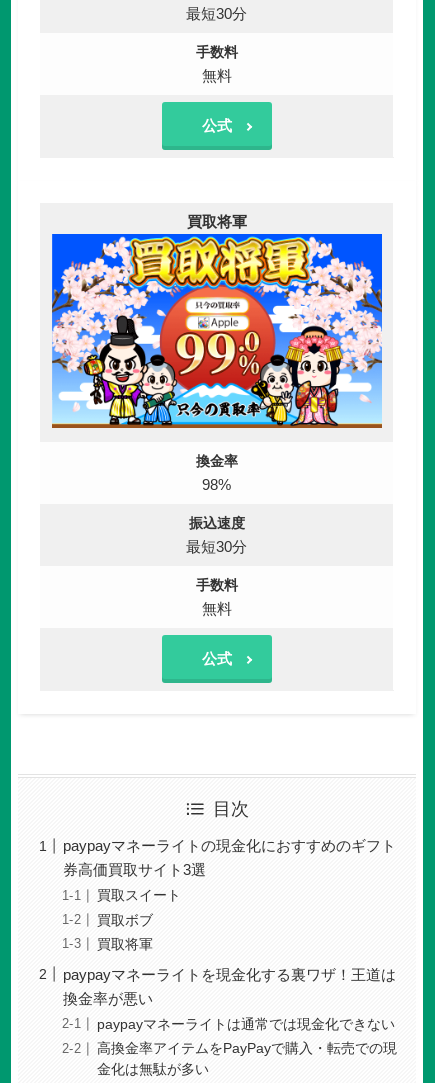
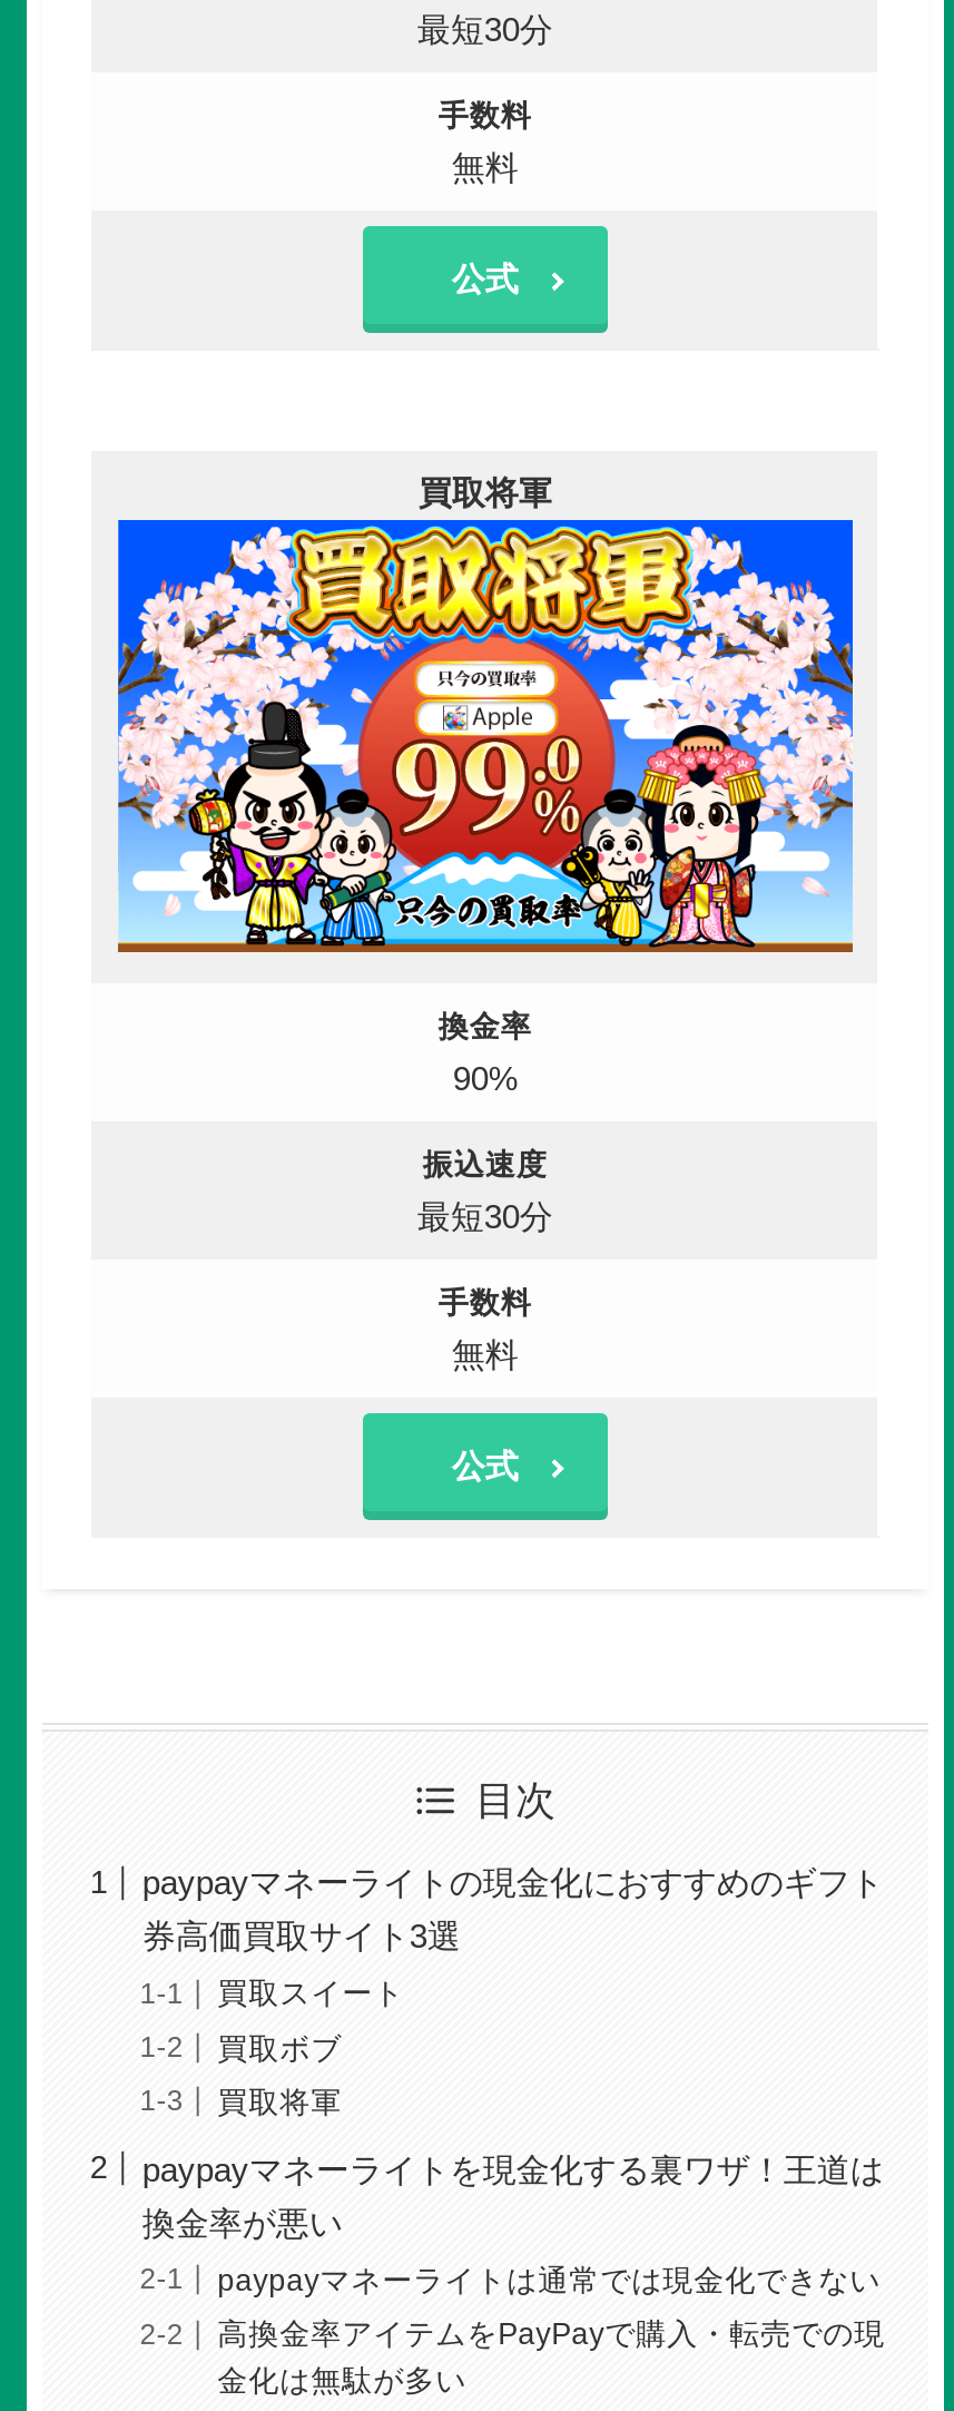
[202,476,231,493] 98% -> [453,1060,517,1097] 90%

